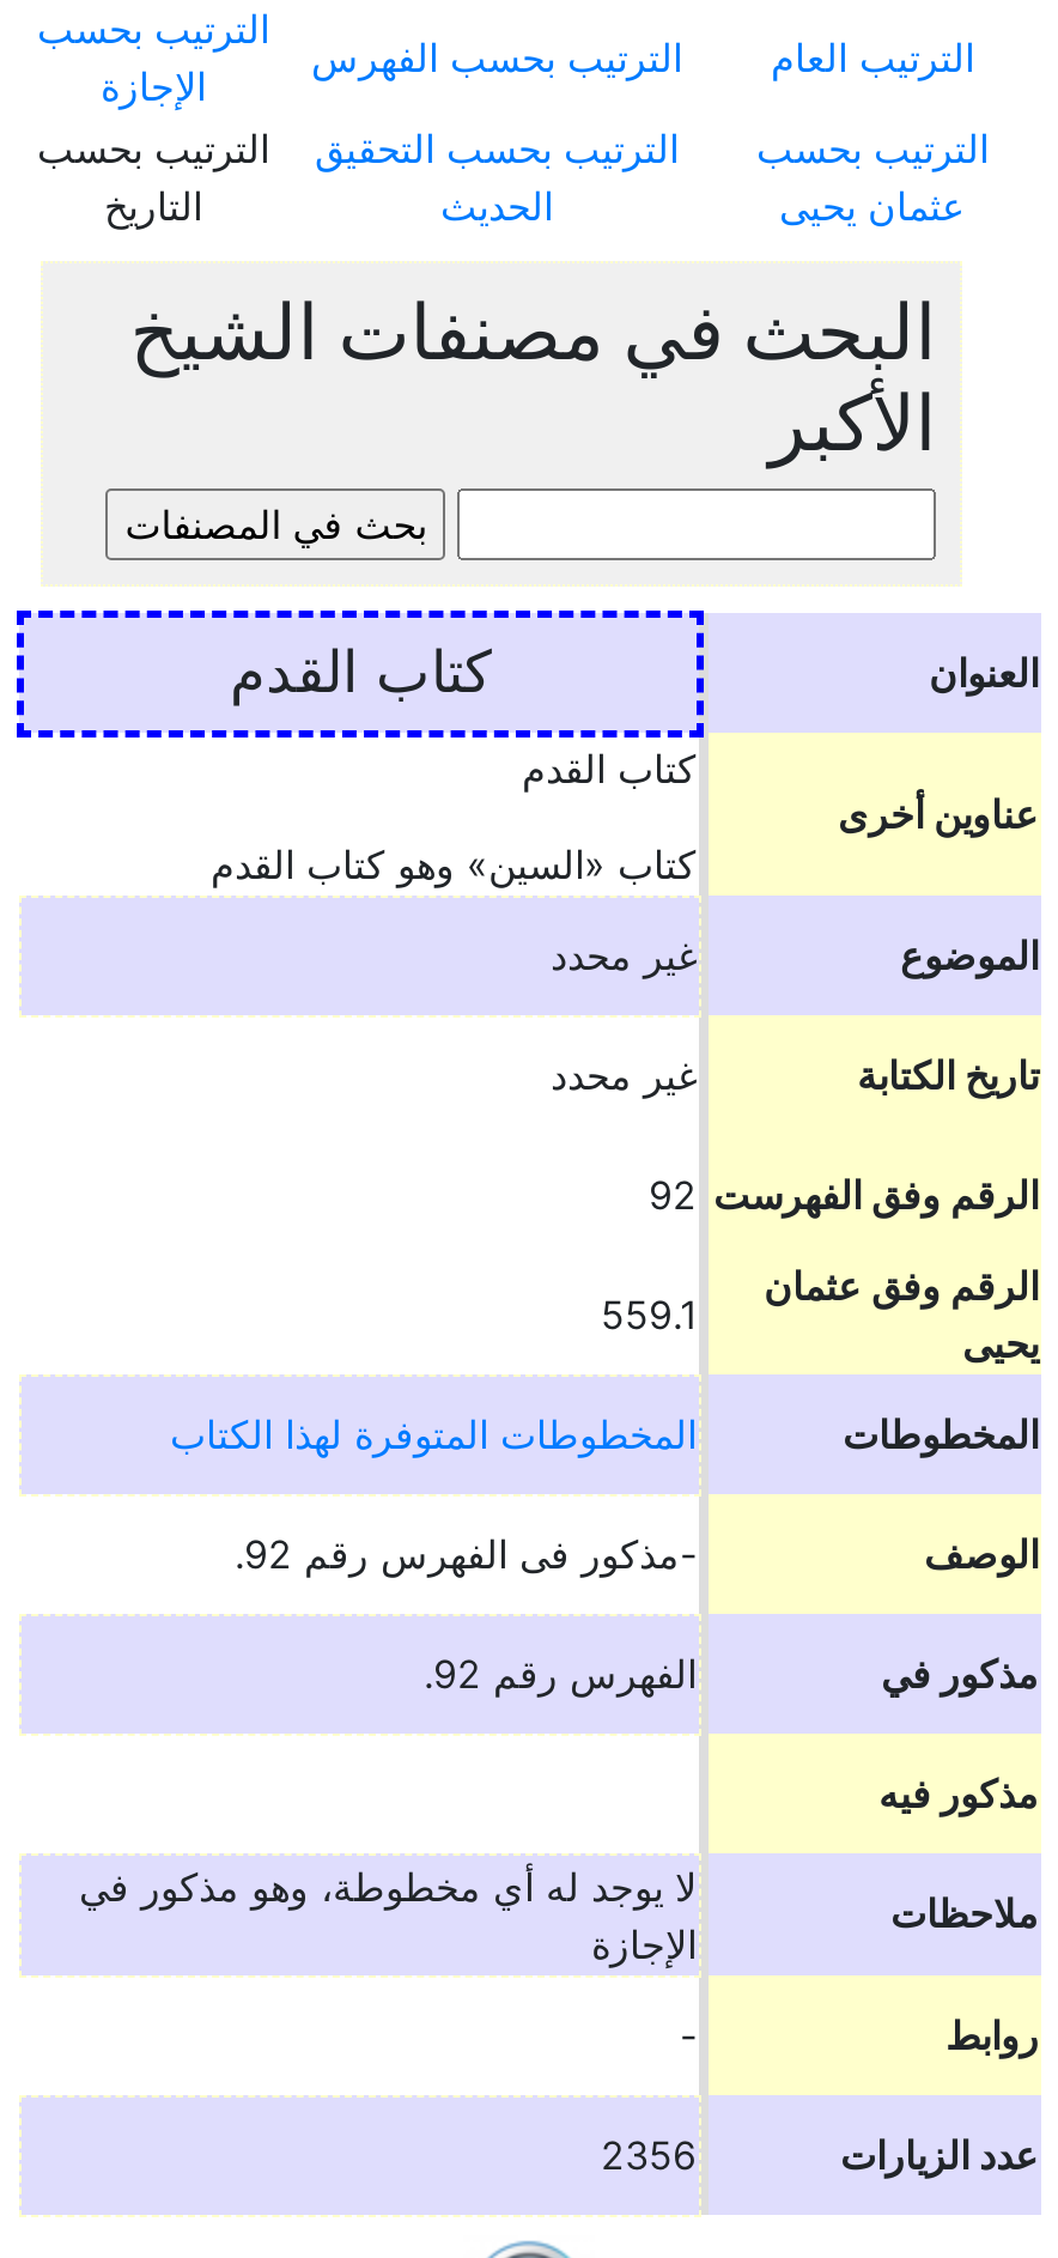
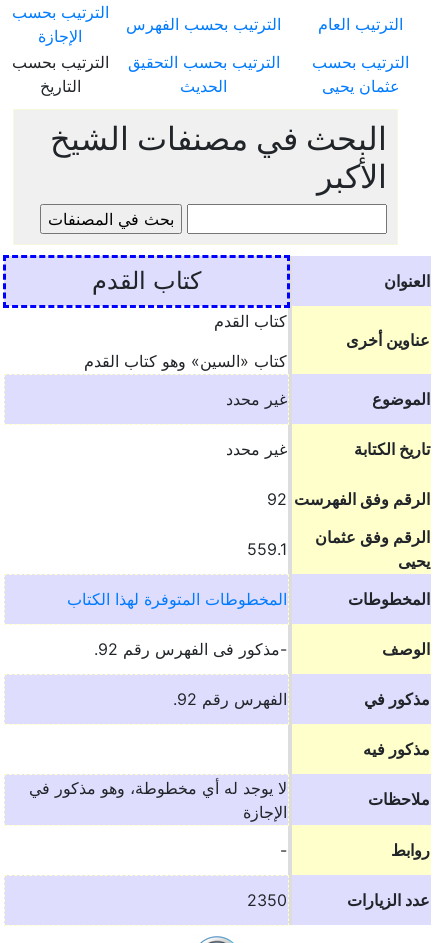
[601,2132,697,2179] 2356 -> [247,890,287,910] 2350

